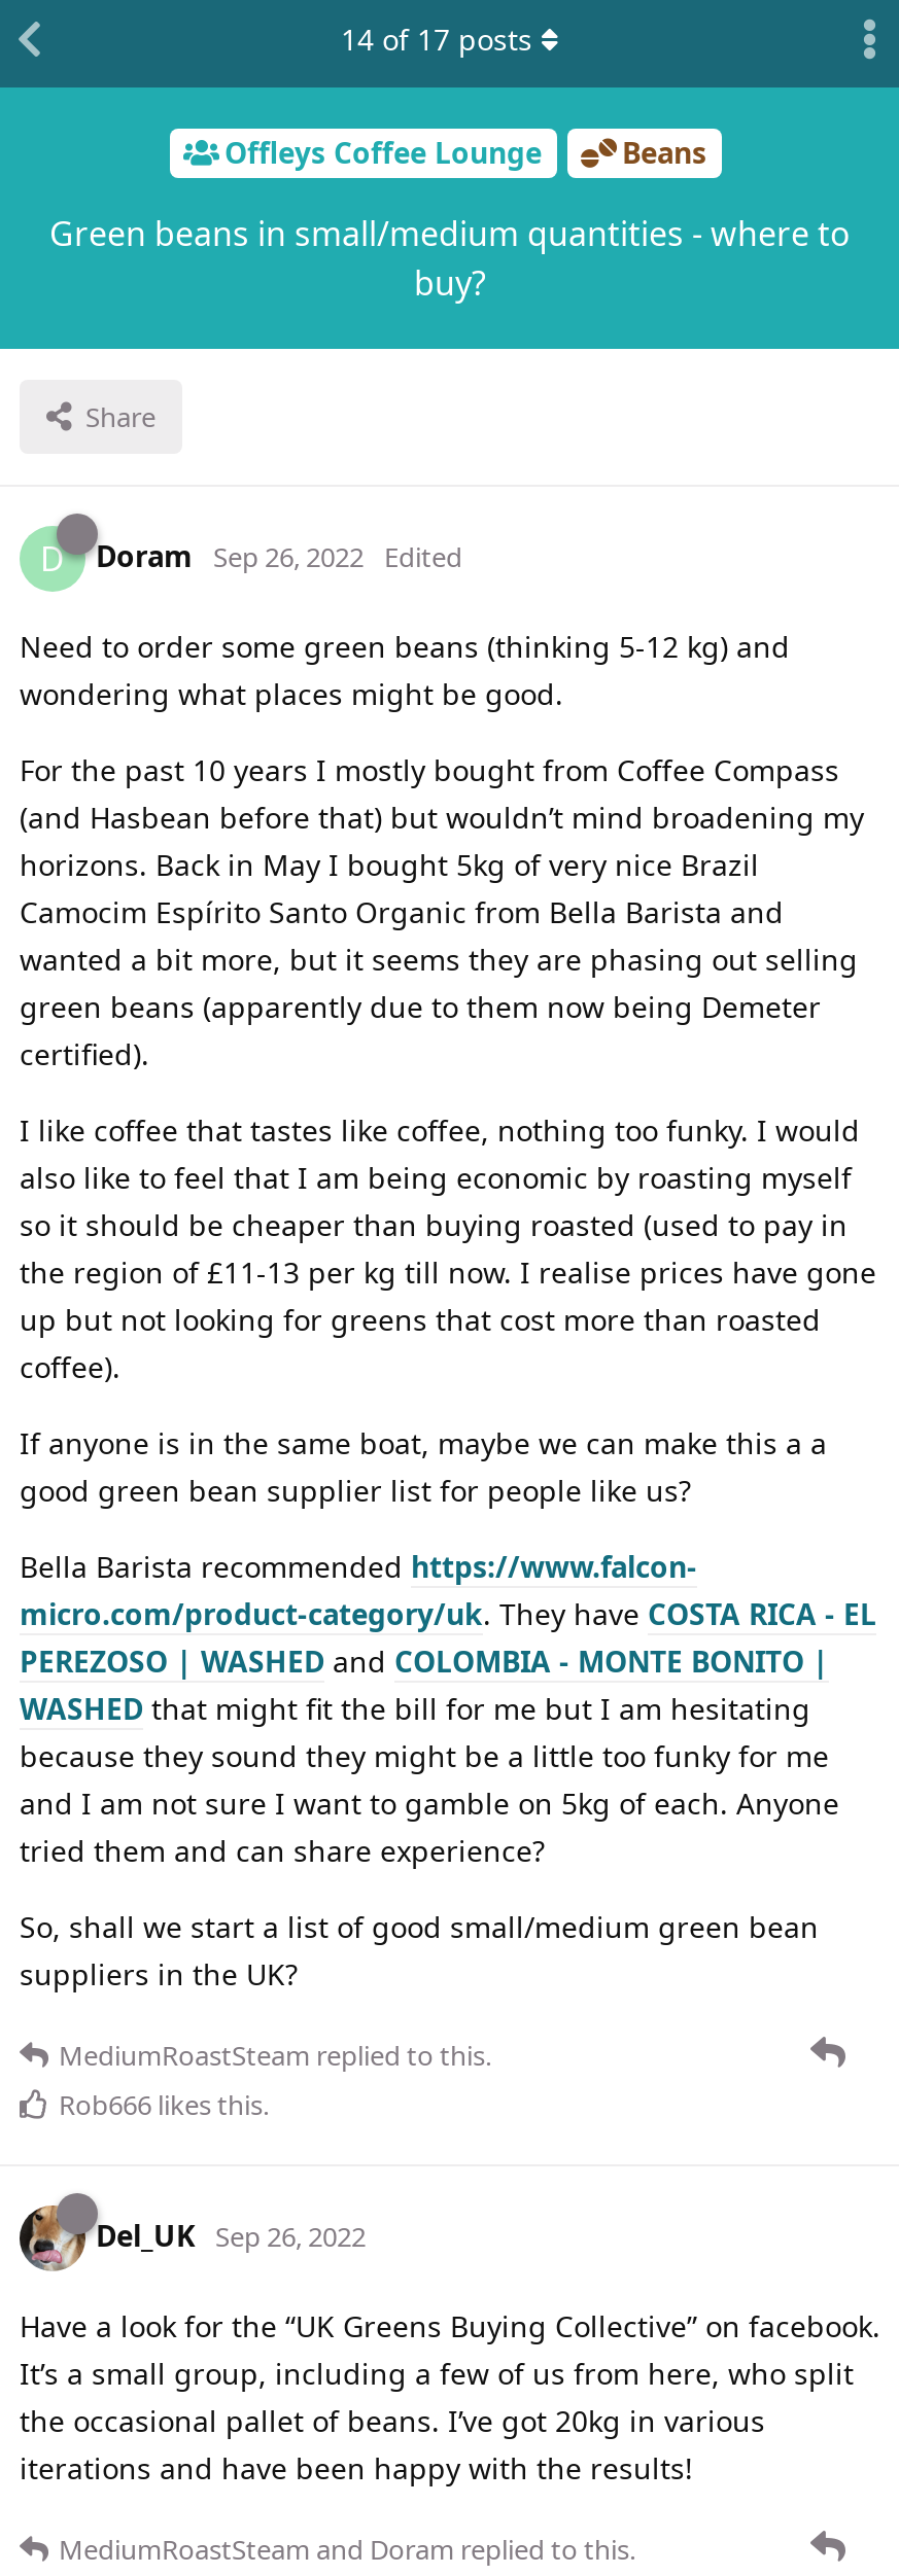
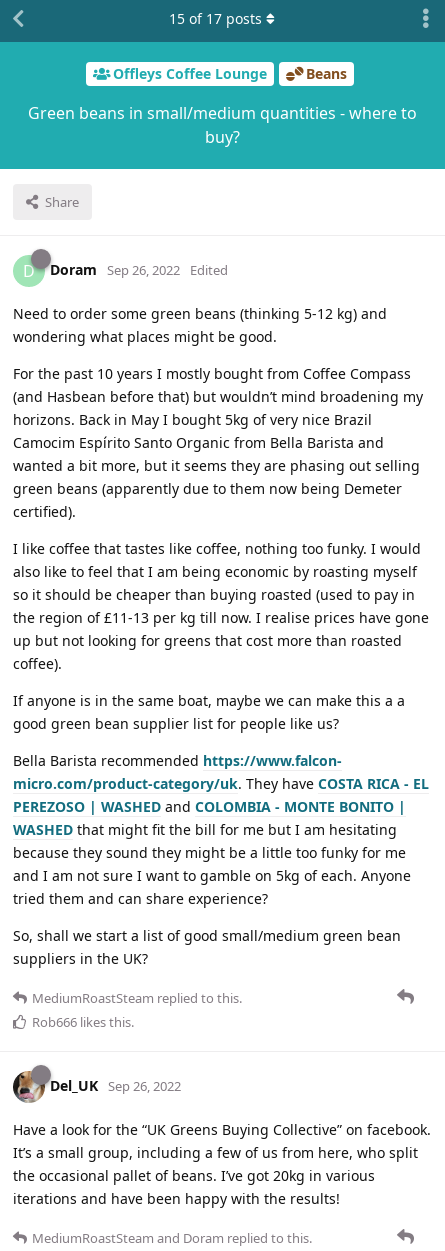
[341,20,532,59] 14 of 17 posts -> [169,9,262,28] 15 of 17 posts

